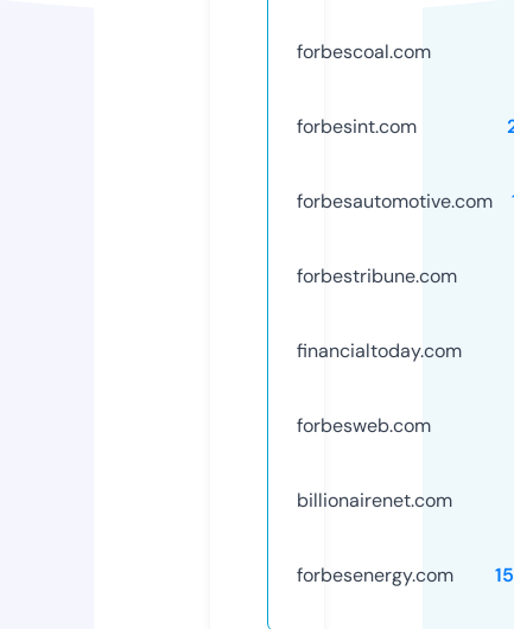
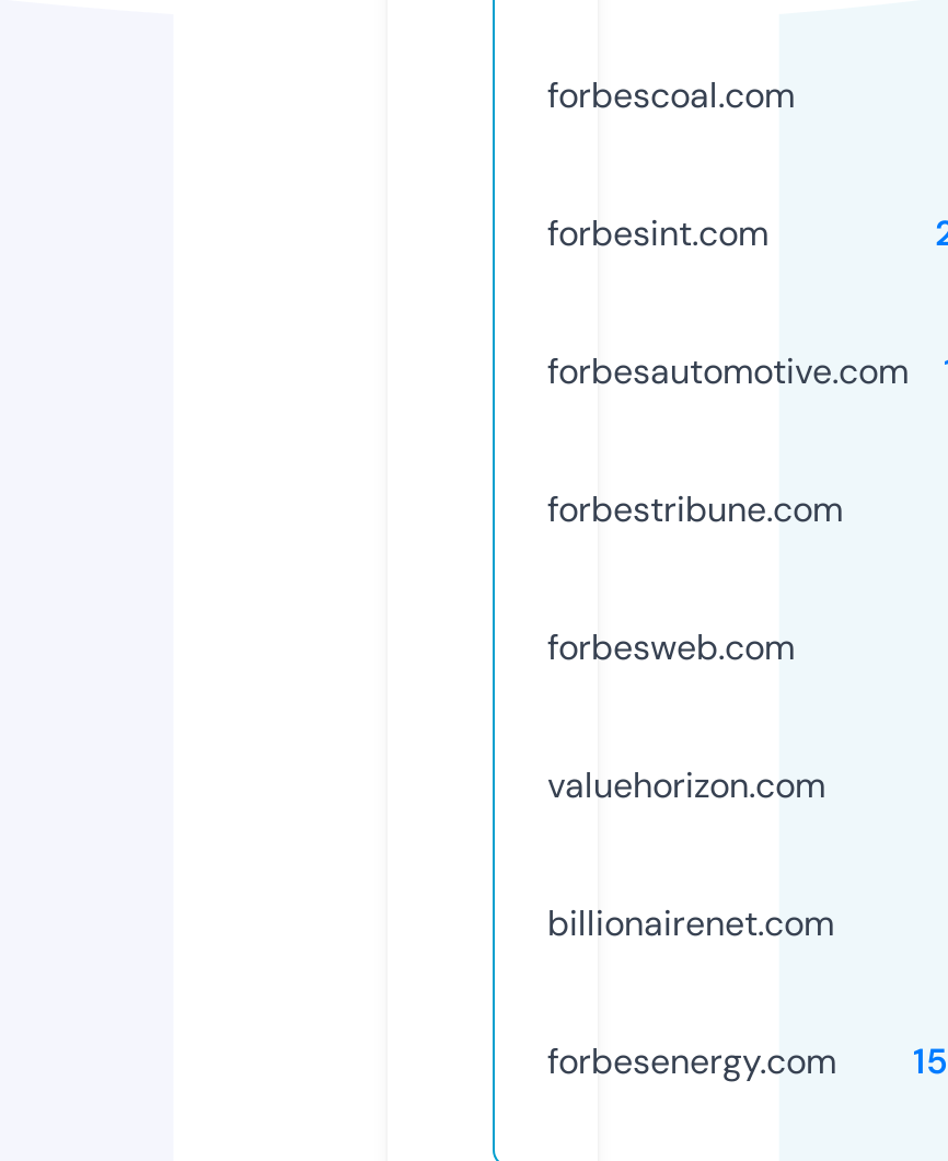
[297,338,462,363] financialtoday.com -> none
moved [297,413,431,438] -> [547,624,795,670]: forbesweb.com
none -> [547,762,825,808] valuehorizon.com

